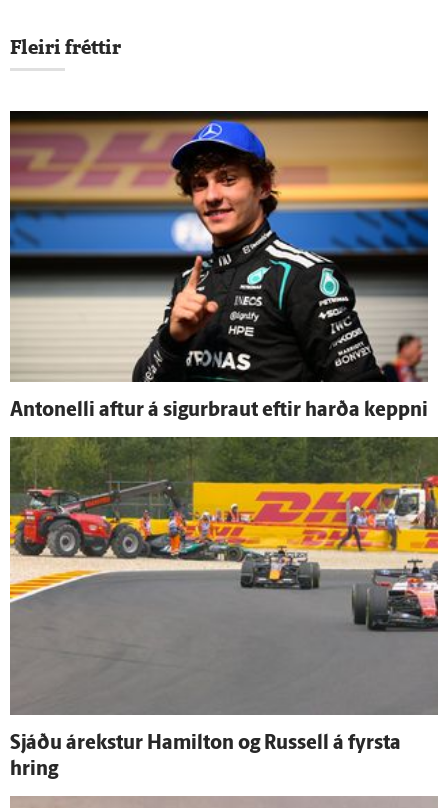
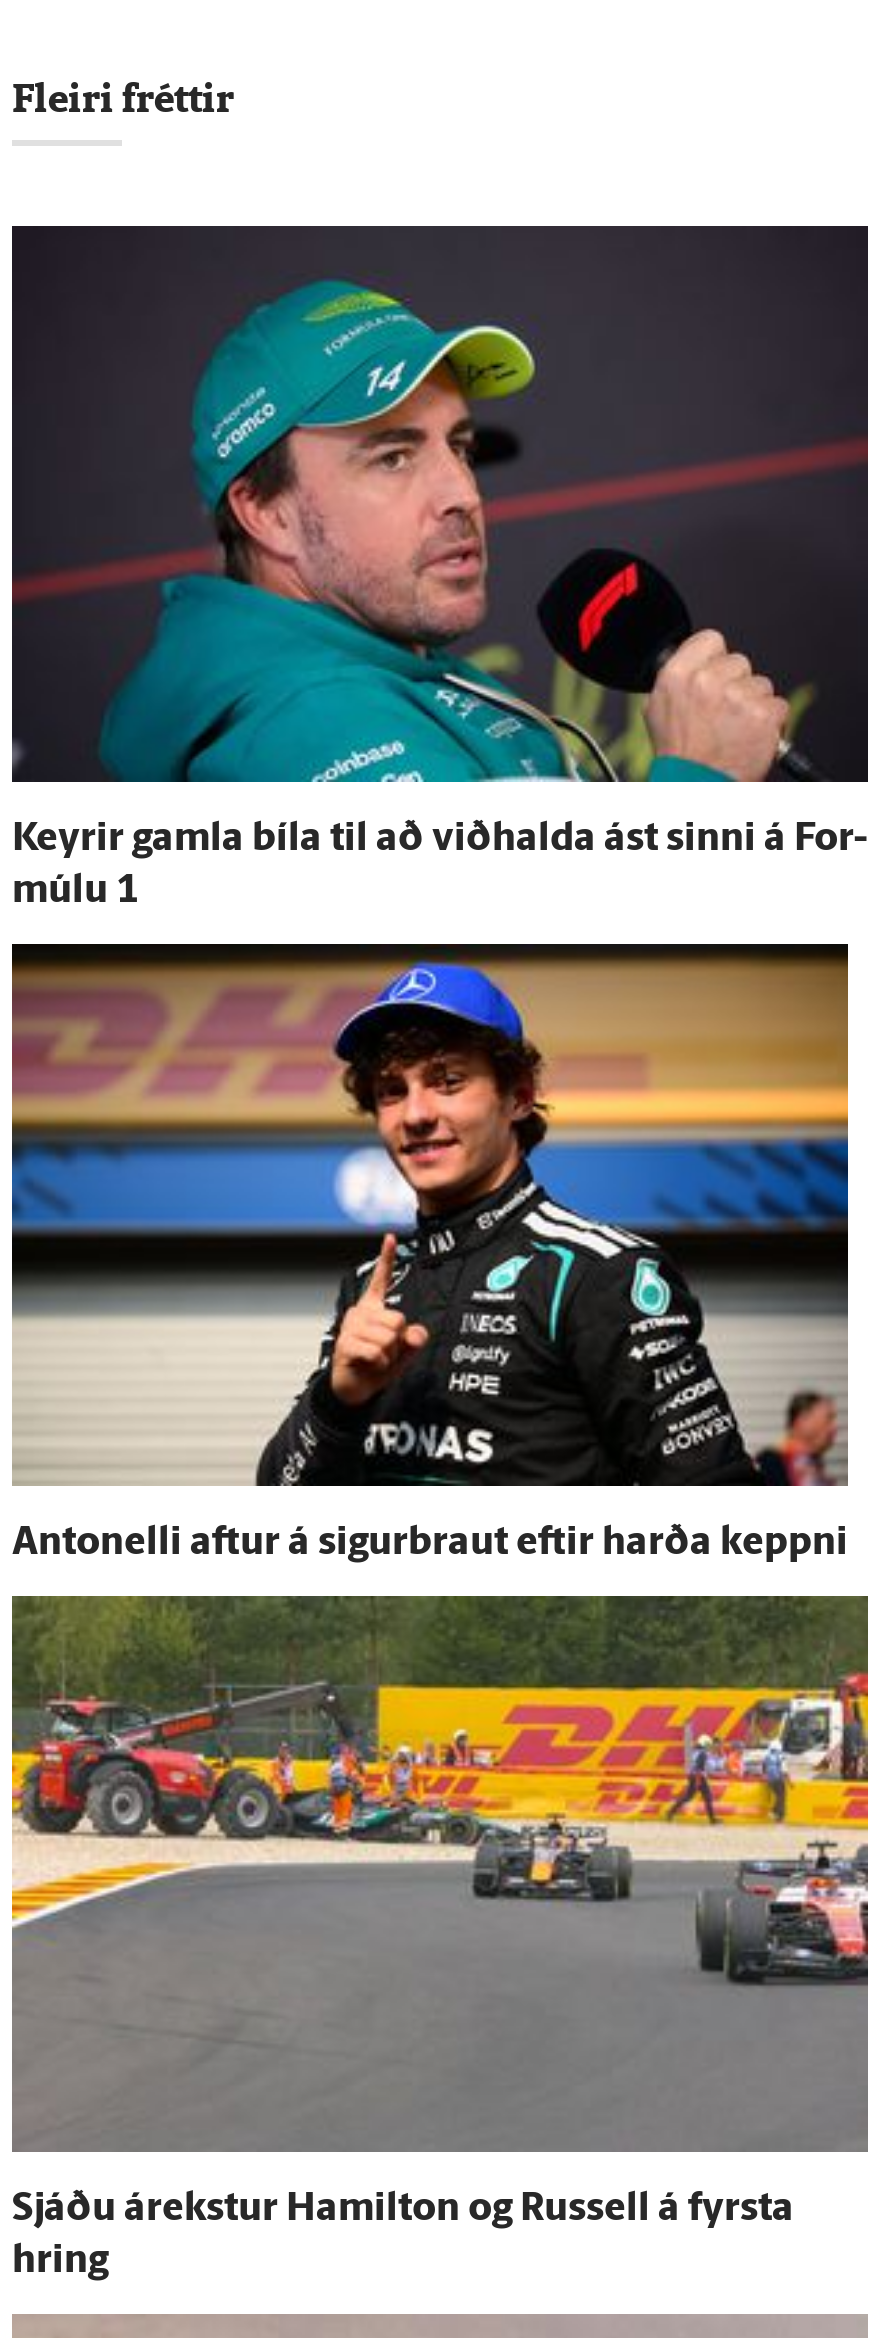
none -> [10,224,870,912] [image] | Keyrir gamla bíla til að viðhalda ást sinni á For | múlu 1

